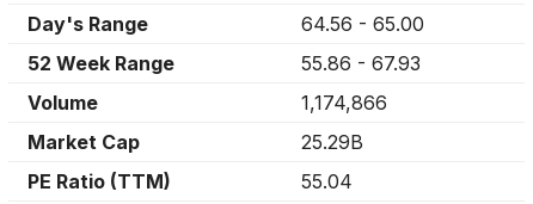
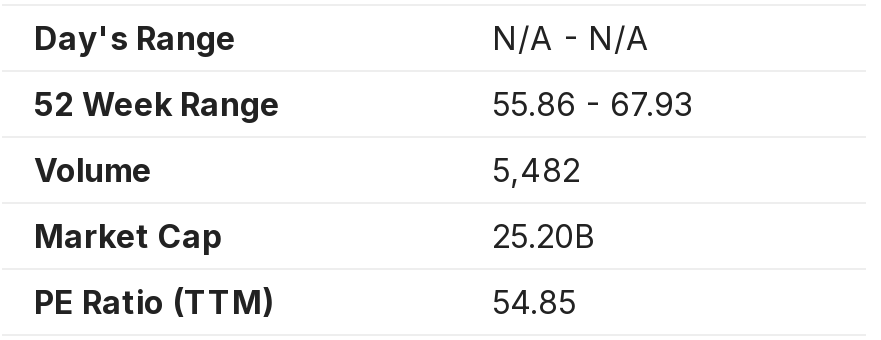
[301,12,424,36] 64.56 - 65.00 -> [492,18,650,58] N/A - N/A
[301,91,387,115] 1,174,866 -> [492,150,580,190] 5,482
[301,130,363,154] 25.29B -> [492,216,596,256] 25.20B
[301,169,353,193] 55.04 -> [492,282,576,322] 54.85

